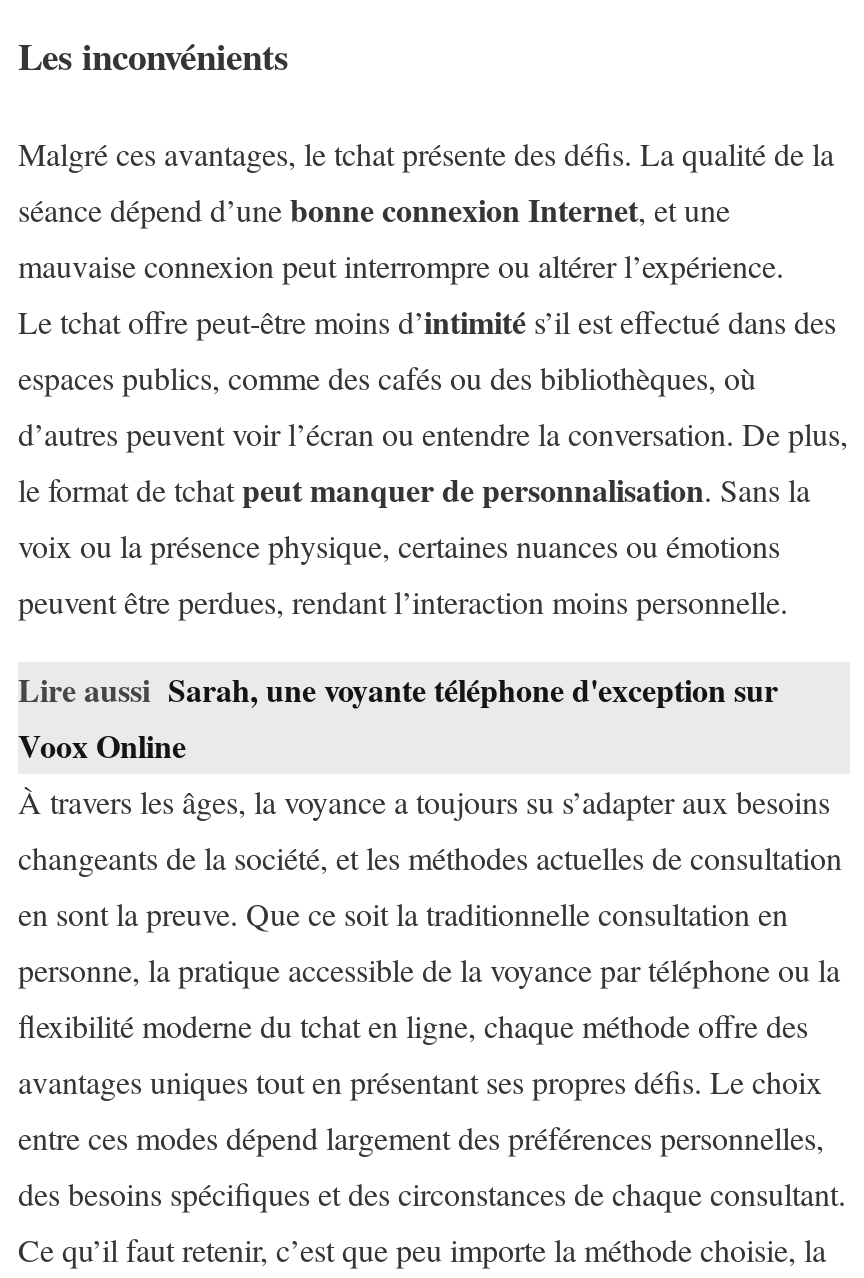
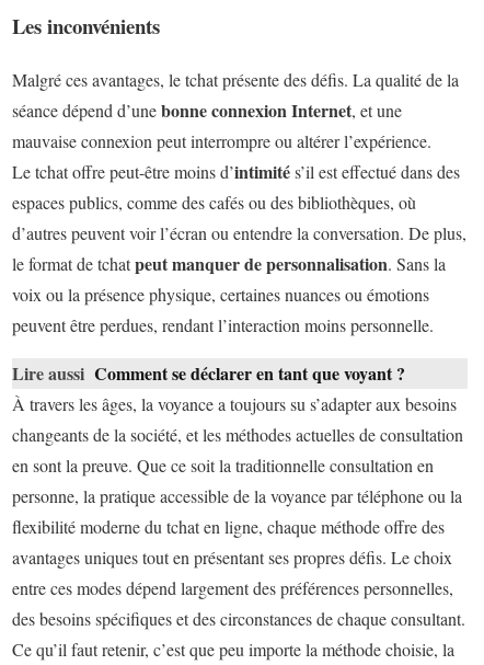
[18,666,778,768] Lire aussi Sarah, une voyante téléphone d'exception sur | Voox Online -> [12,360,405,386] Lire aussi Comment se déclarer en tant que voyant ?

